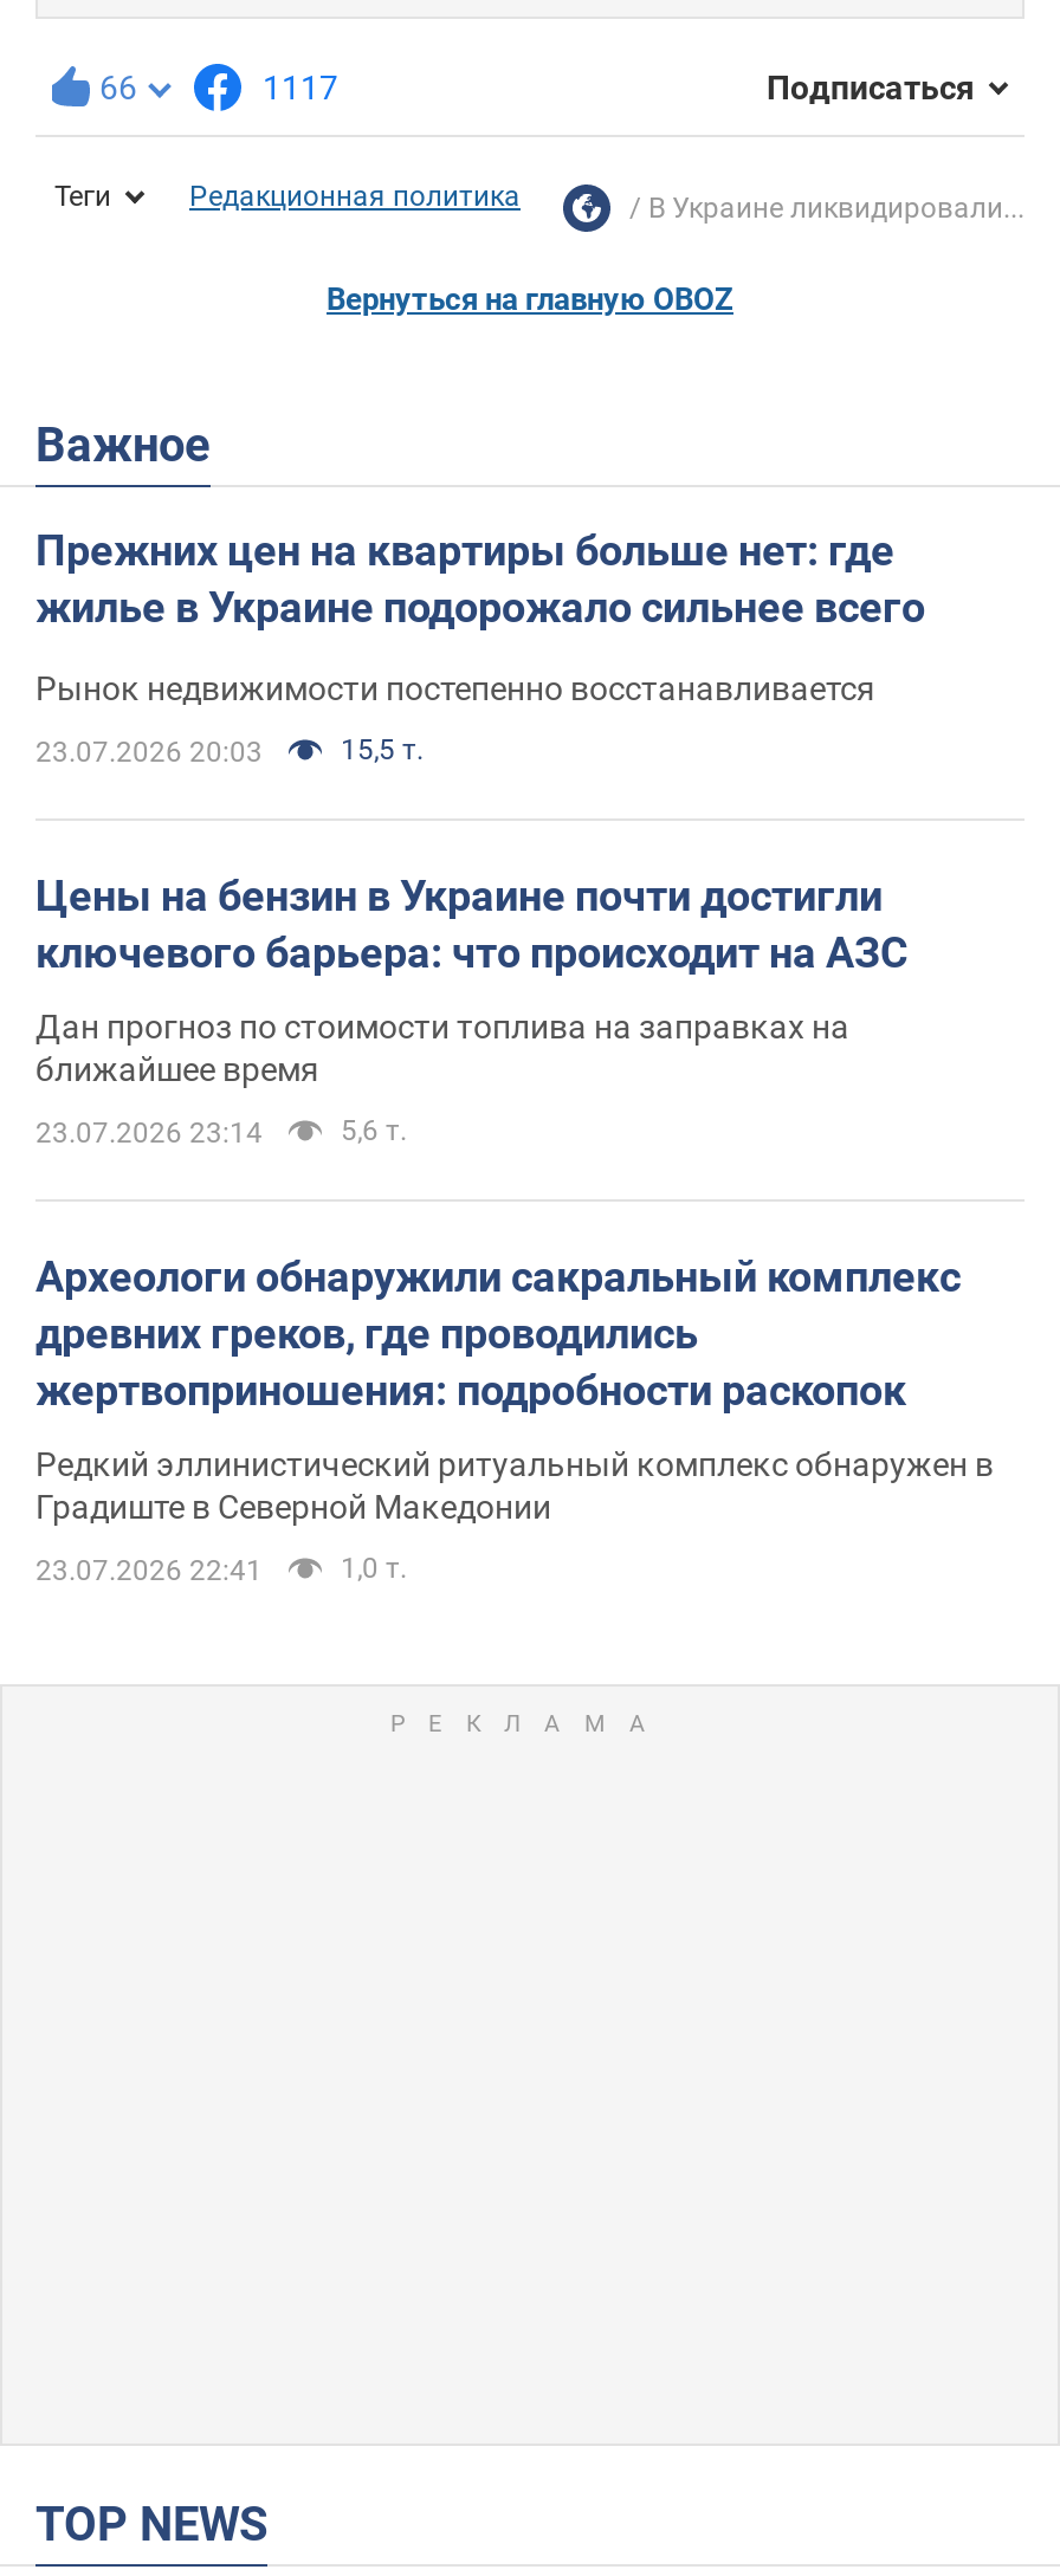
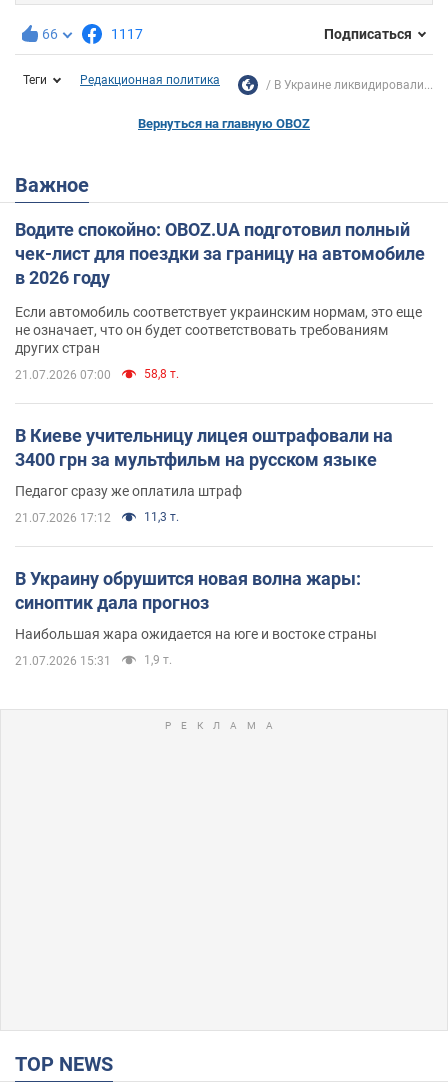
[35,524,925,631] Прежних цен на квартиры больше нет: где | жилье в Украине подорожало сильнее всего -> [15,219,425,288] Водите спокойно: OBOZ.UA подготовил полный | чек-лист для поездки за границу на автомобиле | в 2026 году
[35,669,875,707] Рынок недвижимости постепенно восстанавливается -> [15,304,422,356] Если автомобиль соответствует украинским нормам, это еще | не означает, что он будет соответствовать требованиям | других стран
[35,733,424,768] 23.07.2026 20:03 | 15,5 т. -> [15,367,179,382] 21.07.2026 07:00 | 58,8 т.
[35,870,909,976] Цены на бензин в Украине почти достигли | ключевого барьера: что происходит на АЗС -> [15,425,393,470] В Киеве учительницу лицея оштрафовали на | 3400 грн за мультфильм на русском языке
[35,1007,849,1087] Дан прогноз по стоимости топлива на заправках на | ближайшее время -> [15,483,242,499] Педагог сразу же оплатила штраф
[35,1113,407,1149] 23.07.2026 23:14 | 5,6 т. -> [15,510,179,525] 21.07.2026 17:12 | 11,3 т.
[35,1251,961,1414] Археологи обнаружили сакральный комплекс | древних греков, где проводились | жертвоприношения: подробности раскопок -> [15,568,361,613] В Украину обрушится новая волна жары: | синоптик дала прогноз
[35,1445,994,1525] Редкий эллинистический ритуальный комплекс обнаружен в | Градиште в Северной Македонии -> [15,626,377,642] Наибольшая жара ожидается на юге и востоке страны
[35,1551,407,1587] 23.07.2026 22:41 | 1,0 т. -> [15,653,172,668] 21.07.2026 15:31 | 1,9 т.

